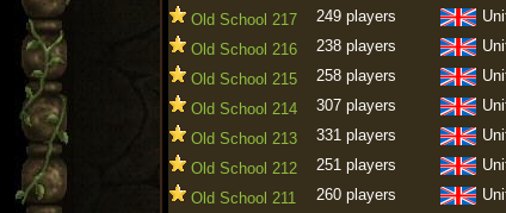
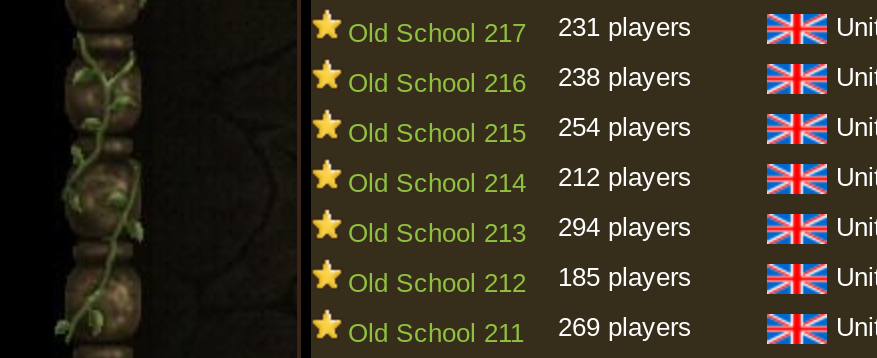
[190,7,396,29] Old School 217 249 players -> [348,12,692,48] Old School 217 231 players
[190,67,396,88] Old School 215 258 players -> [348,112,692,148] Old School 215 254 players
[190,96,396,118] Old School 214 307 players -> [348,162,692,198] Old School 214 212 players
[190,126,396,148] Old School 213 331 players -> [348,212,692,248] Old School 213 294 players
[190,156,396,177] Old School 212 251 players -> [348,262,692,298] Old School 212 185 players
[190,186,396,207] Old School 211 260 players -> [348,312,692,348] Old School 211 269 players

